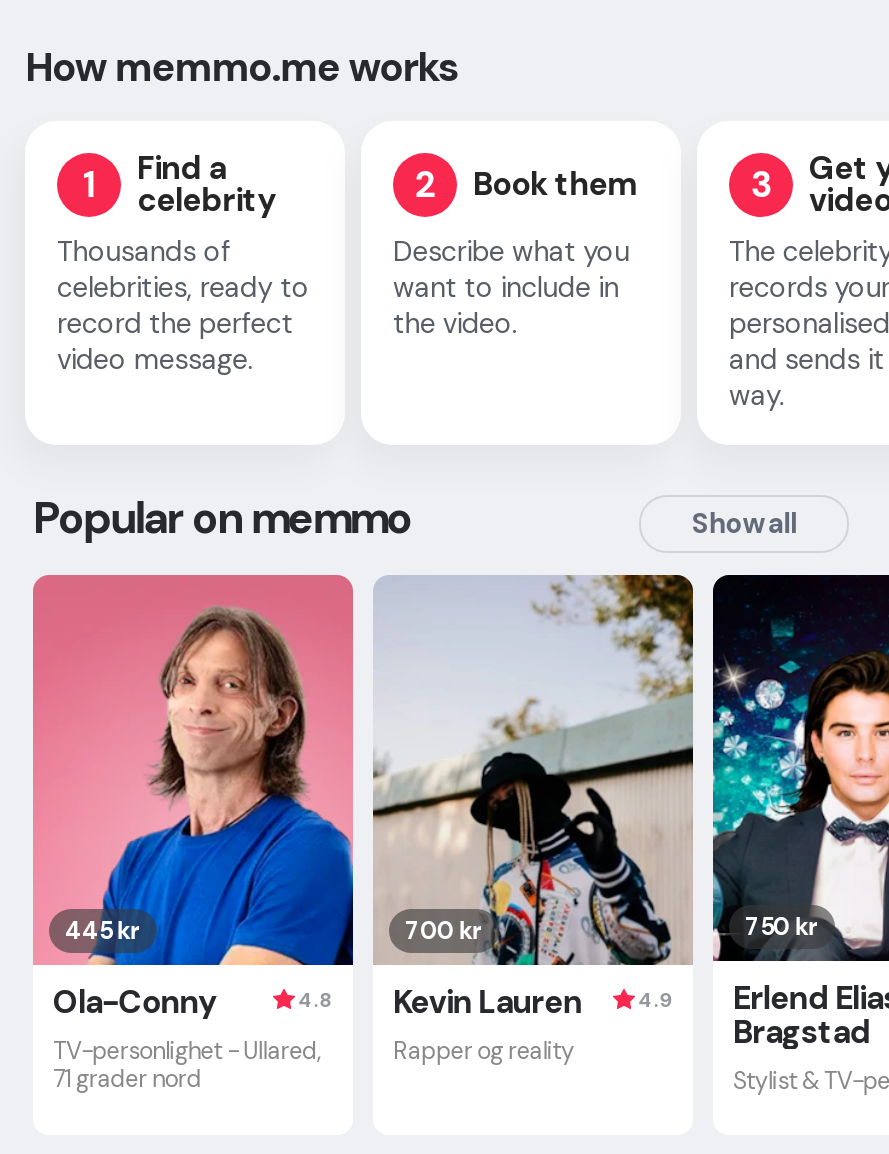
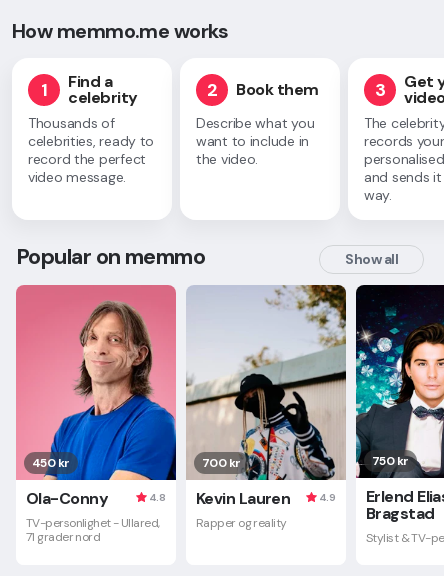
[65,915,140,947] 445 kr -> [32,455,70,471] 450 kr

